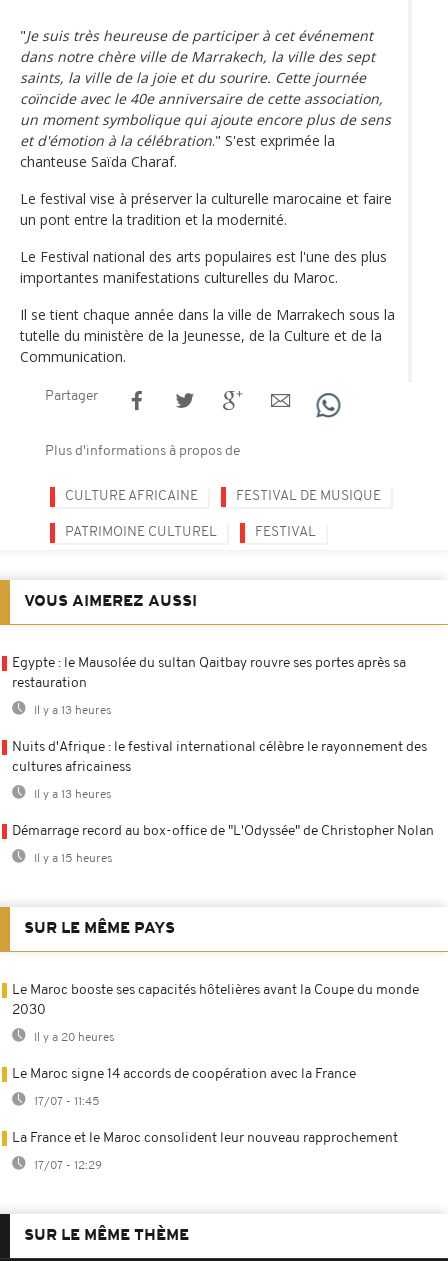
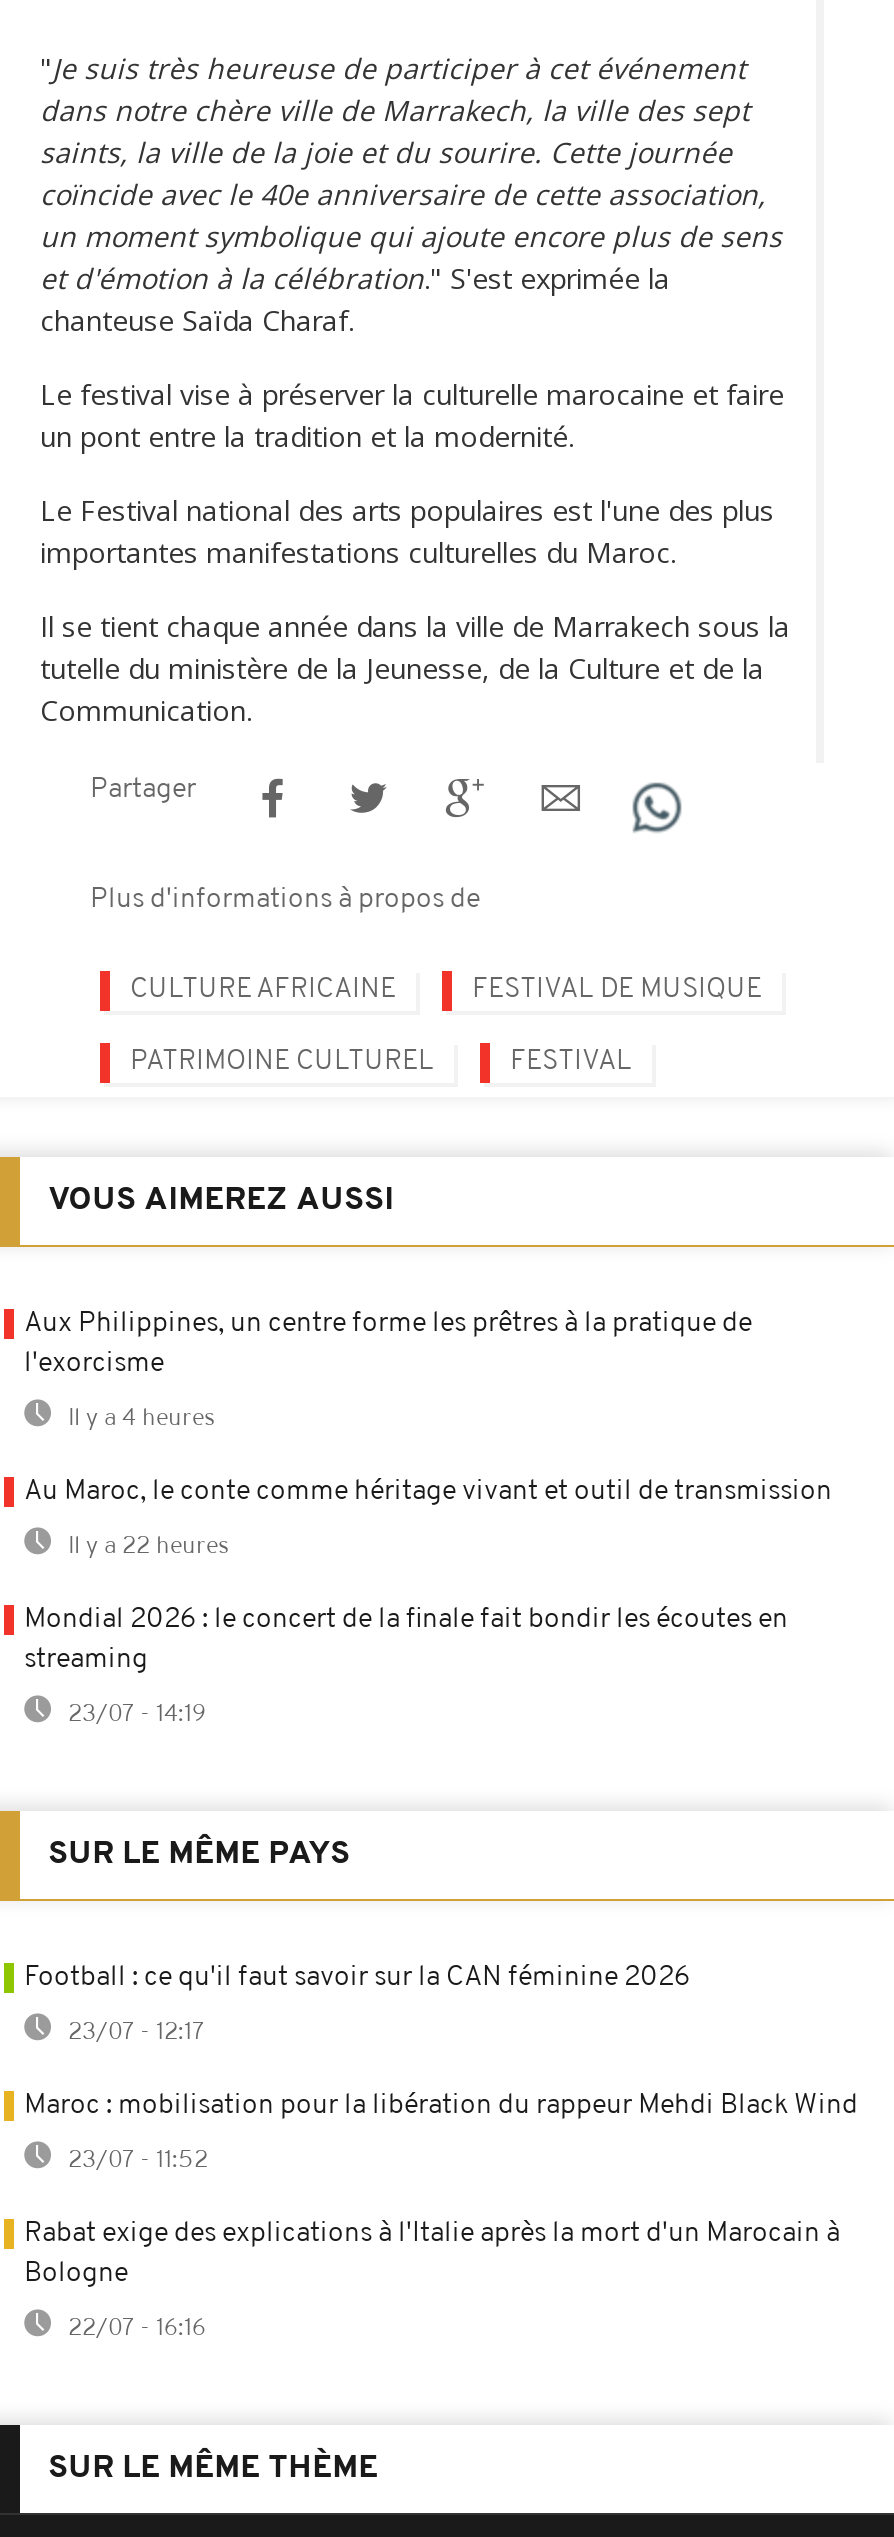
[12,656,406,691] Egypte : le Mausolée du sultan Qaitbay rouvre ses portes après sa | restauration -> [24,1309,752,1379] Aux Philippines, un centre forme les prêtres à la pratique de | l'exorcisme
[31,705,112,717] Il y a 13 heures -> [62,1407,216,1431] Il y a 4 heures
[12,740,427,775] Nuits d'Afrique : le festival international célèbre le rayonnement des | cultures africainess -> [24,1477,832,1507] Au Maroc, le conte comme héritage vivant et outil de transmission
[31,789,112,801] Il y a 13 heures -> [62,1535,230,1559] Il y a 22 heures
[12,824,434,839] Démarrage record au box-office de "L'Odyssée" de Christopher Nolan -> [24,1605,788,1675] Mondial 2026 : le concert de la finale fait bondir les écoutes en | streaming
[31,853,113,865] Il y a 15 heures -> [62,1703,206,1727] 23/07 - 14:19
[12,983,419,1018] Le Maroc booste ses capacités hôtelières avant la Coupe du monde | 2030 -> [24,1963,690,1993] Football : ce qu'il faut savoir sur la CAN féminine 2026
[31,1032,115,1044] Il y a 20 heures -> [62,2021,204,2045] 23/07 - 12:17
[12,1067,356,1082] Le Maroc signe 14 accords de coopération avec la France -> [24,2091,858,2121] Maroc : mobilisation pour la libération du rappeur Mehdi Black Wind
[31,1096,100,1108] 17/07 - 11:45 -> [62,2149,208,2173] 23/07 - 11:52
[12,1131,398,1146] La France et le Maroc consolident leur nouveau rapprochement -> [24,2219,840,2289] Rabat exige des explications à l'Italie après la mort d'un Marocain à | Bologne
[31,1160,102,1172] 17/07 - 12:29 -> [62,2317,206,2341] 22/07 - 16:16

